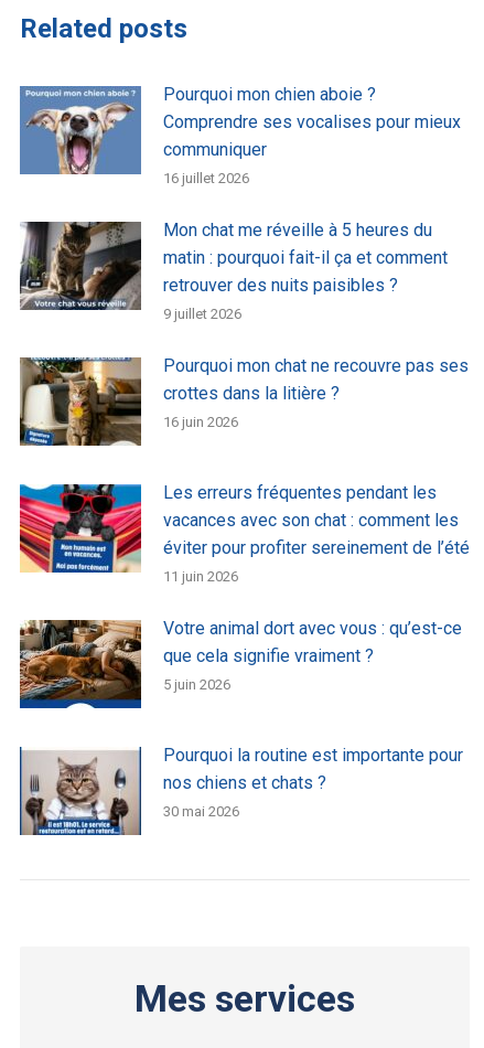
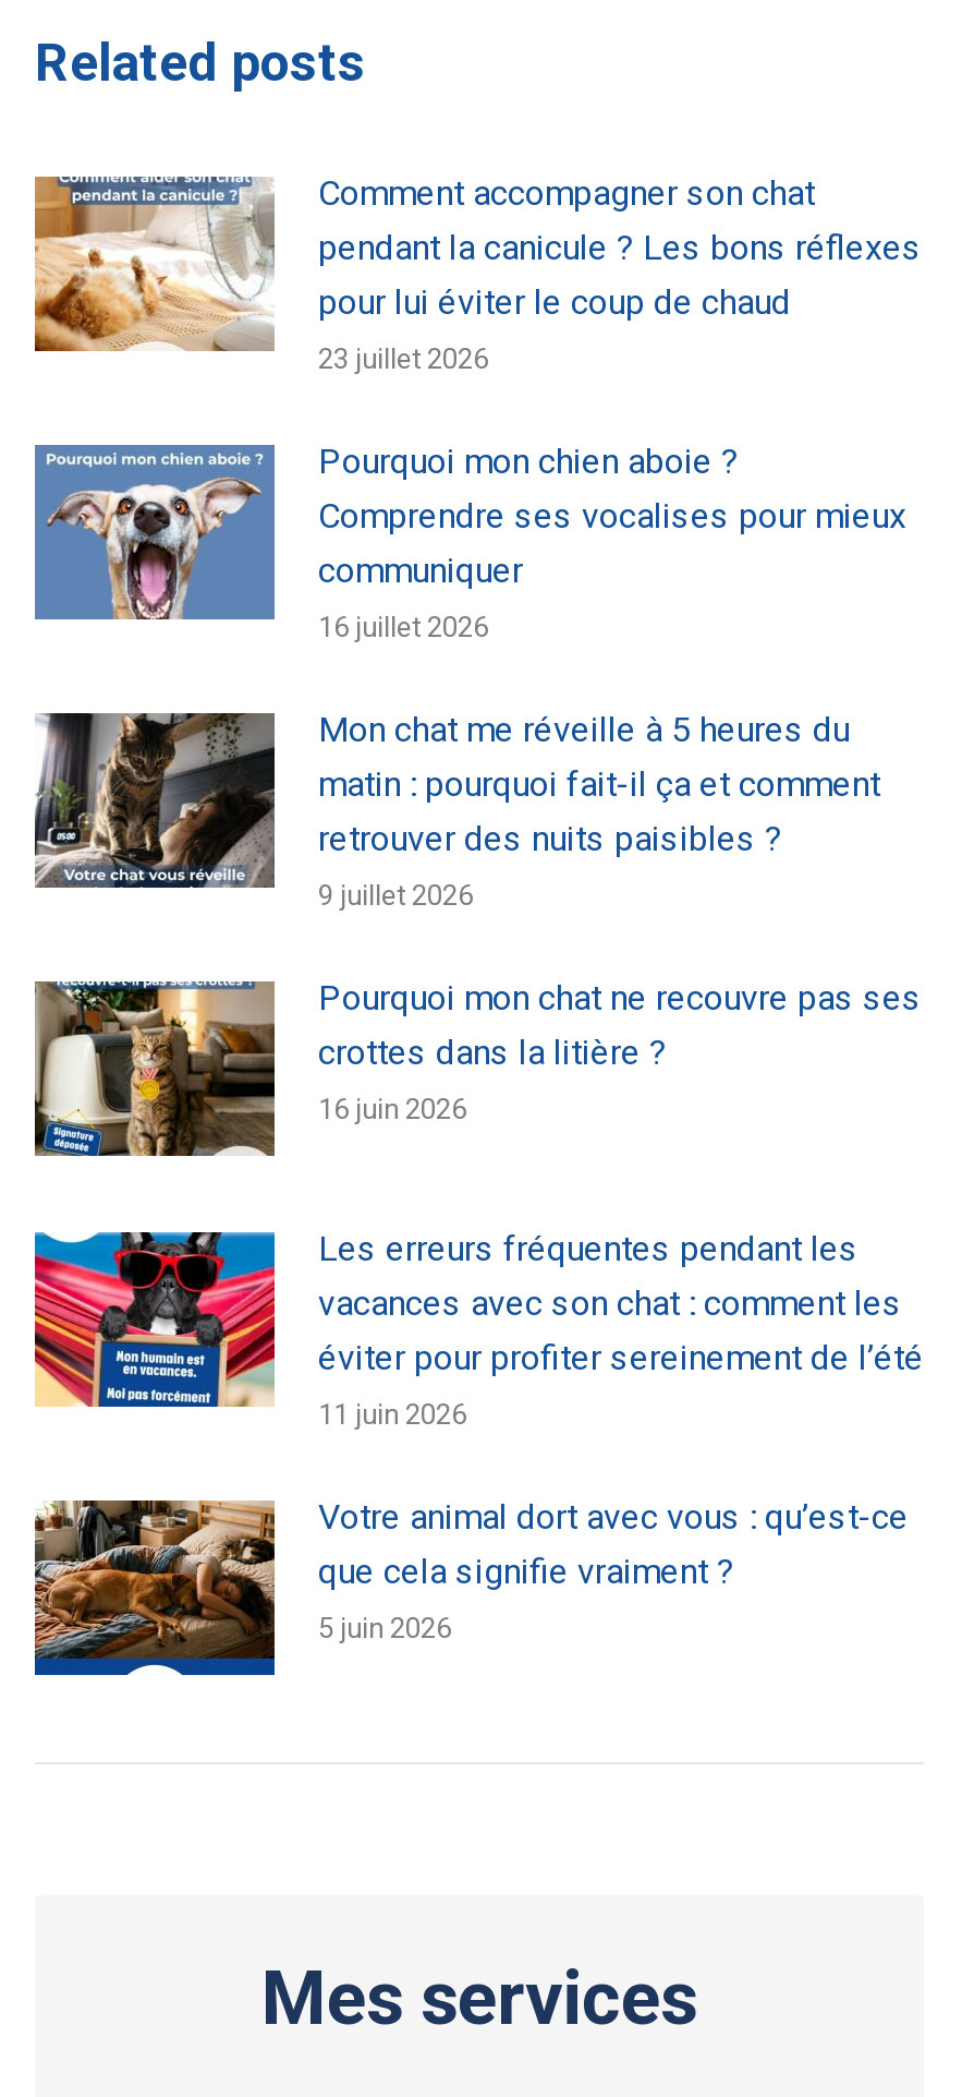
none -> [33,172,922,375] [image] | Comment accompagner son chat | pendant la canicule ? Les bons réflexes | pour lui éviter le coup de chaud | 23 juillet 2026
moved [24,83,470,692] -> [44,441,924,1644]: [image] | Pourquoi mon chien aboie ? | Comprendre ses vocalises pour mieux | ... | que cela signifie vraiment ? | 5 juin 2026
[19,744,463,836] [image] | Pourquoi la routine est importante pour | nos chiens et chats ? | 30 mai 2026 -> none

